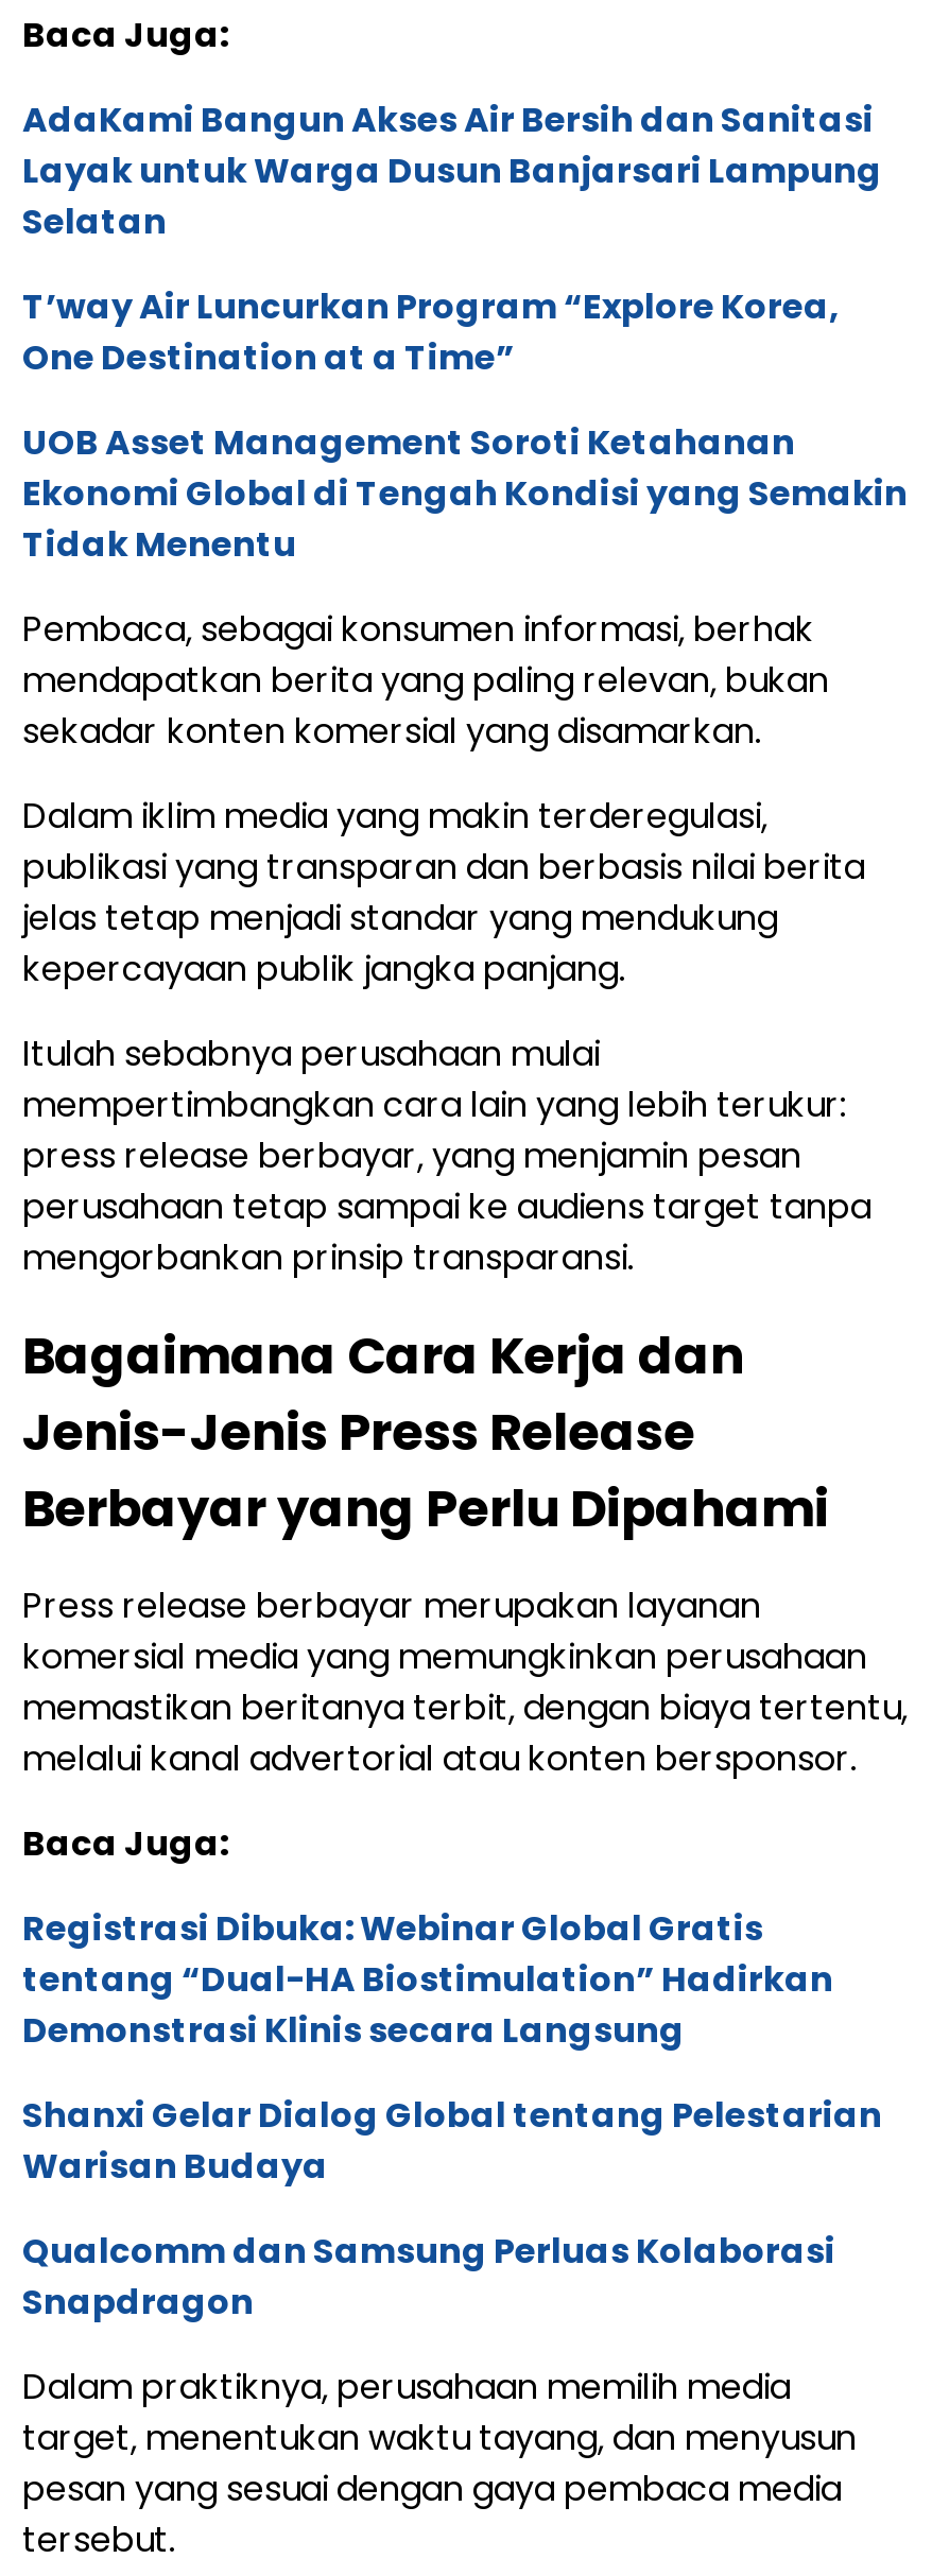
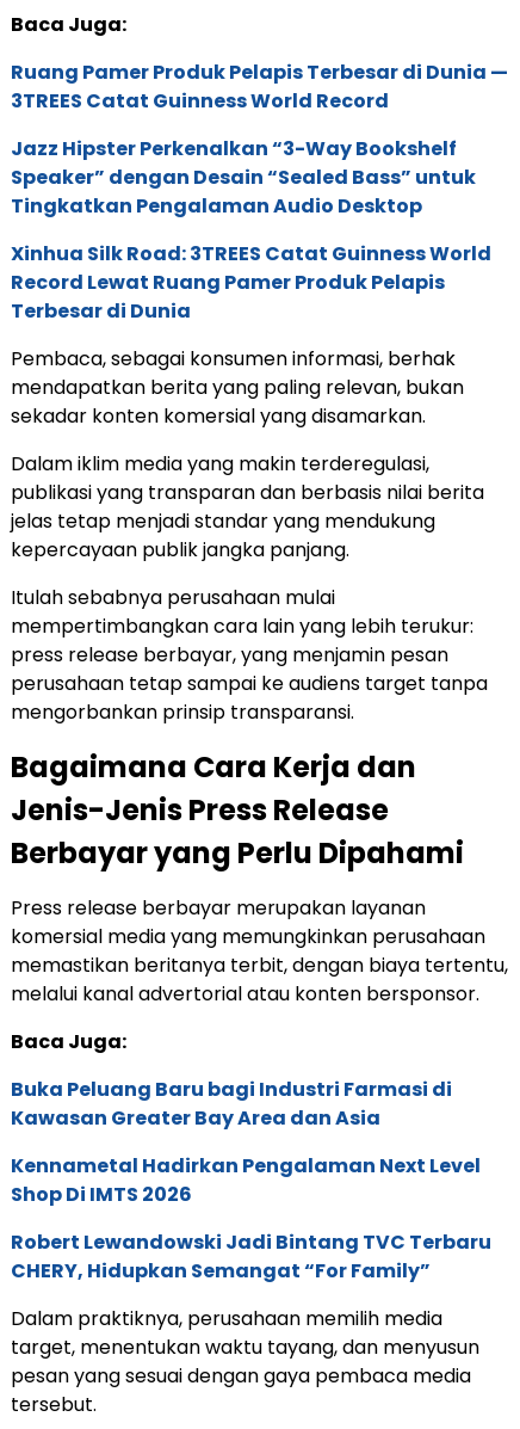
[22,96,882,247] AdaKami Bangun Akses Air Bersih dan Sanitasi | Layak untuk Warga Dusun Banjarsari Lampung | Selatan -> [11,59,508,115] Ruang Pamer Produk Pelapis Terbesar di Dunia — | 3TREES Catat Guinness World Record
[22,283,840,383] T’way Air Luncurkan Program “Explore Korea, | One Destination at a Time” -> [11,135,476,220] Jazz Hipster Perkenalkan “3-Way Bookshelf | Speaker” dengan Desain “Sealed Bass” untuk | Tingkatkan Pengalaman Audio Desktop
[22,419,908,569] UOB Asset Management Soroti Ketahanan | Ekonomi Global di Tengah Kondisi yang Semakin | Tidak Menentu -> [11,240,491,325] Xinhua Silk Road: 3TREES Catat Guinness World | Record Lewat Ruang Pamer Produk Pelapis | Terbesar di Dunia
[22,1905,833,2055] Registrasi Dibuka: Webinar Global Gratis | tentang “Dual-HA Biostimulation” Hadirkan | Demonstrasi Klinis secara Langsung -> [11,1076,452,1132] Buka Peluang Baru bagi Industri Farmasi di | Kawasan Greater Bay Area dan Asia
[22,2091,882,2191] Shanxi Gelar Dialog Global tentang Pelestarian | Warisan Budaya -> [11,1152,481,1208] Kennametal Hadirkan Pengalaman Next Level | Shop Di IMTS 2026
[22,2227,835,2327] Qualcomm dan Samsung Perluas Kolaborasi | Snapdragon -> [11,1229,491,1285] Robert Lewandowski Jadi Bintang TVC Terbaru | CHERY, Hidupkan Semangat “For Family”

